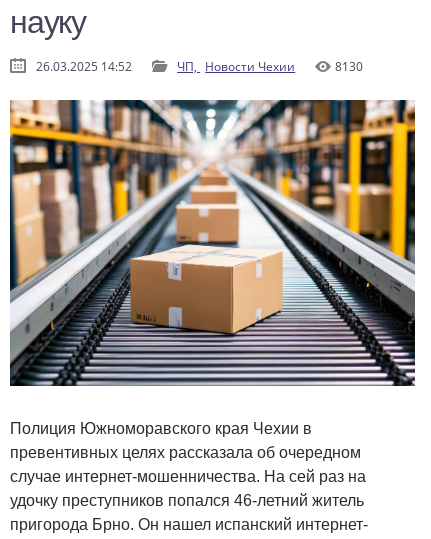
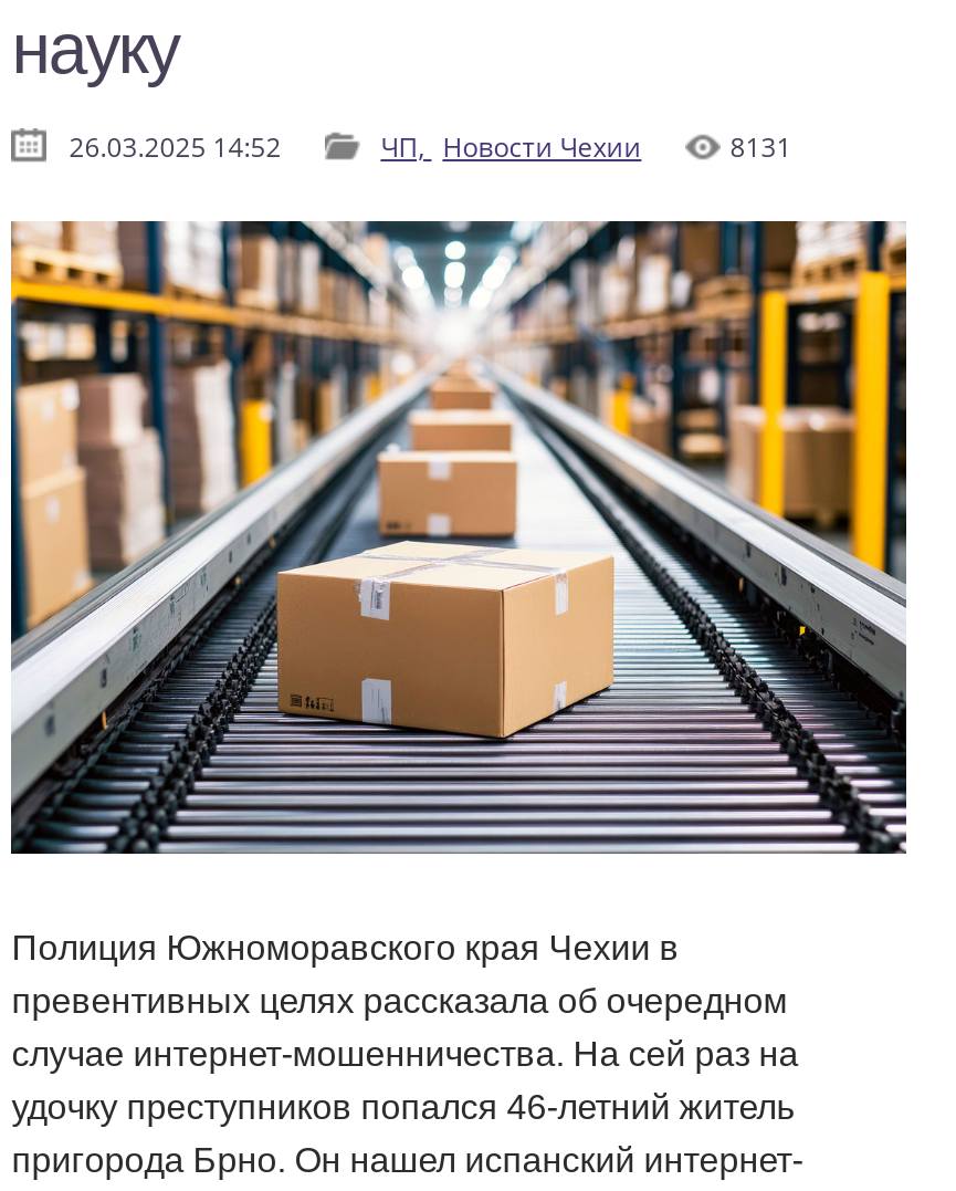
[335,58,363,75] 8130 -> [730,128,792,166] 8131

